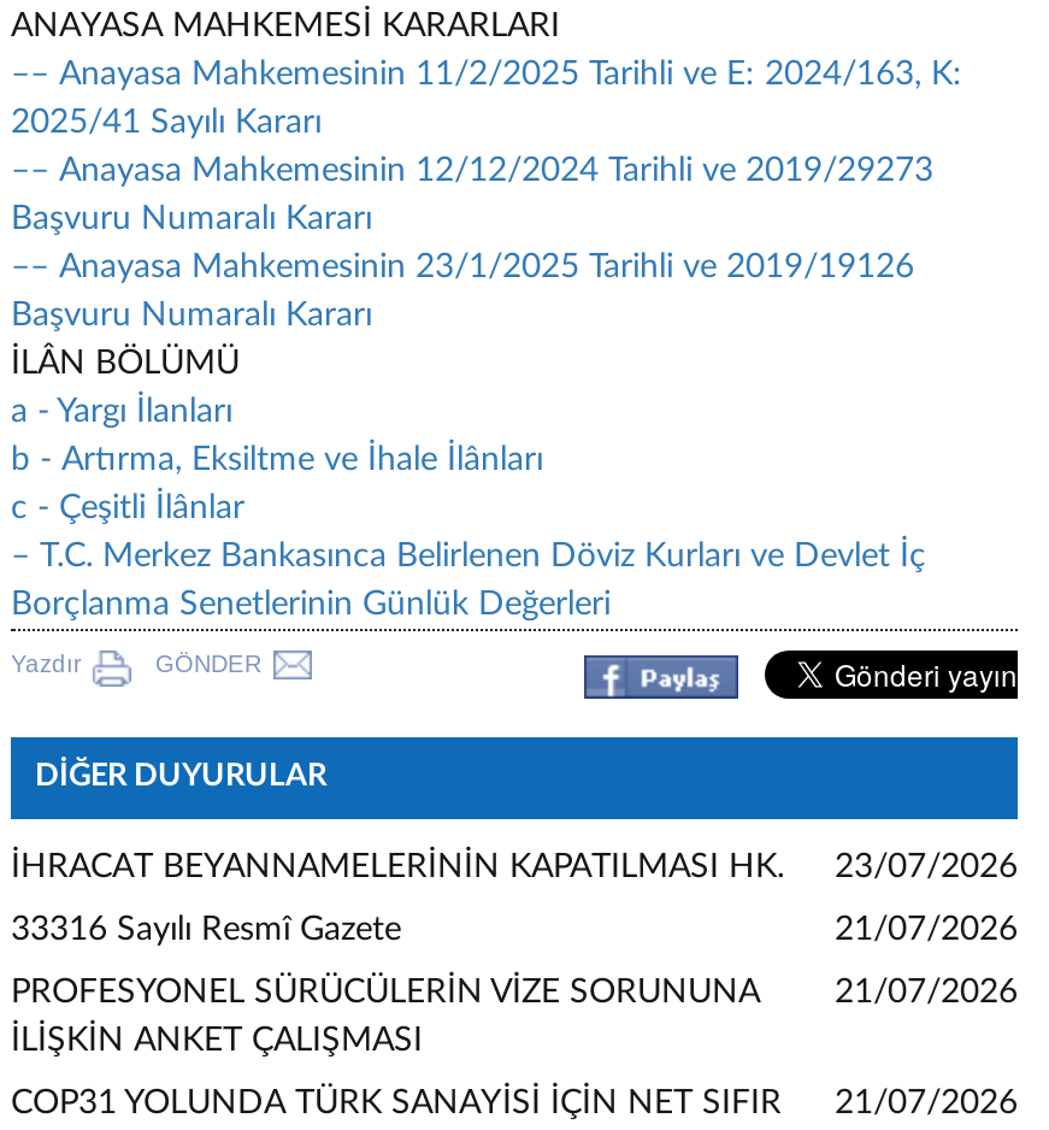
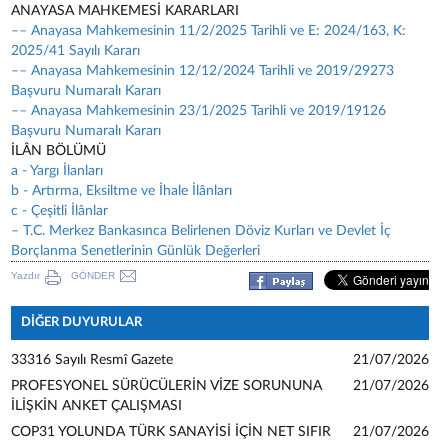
[11,851,1018,885] İHRACAT BEYANNAMELERİNİN KAPATILMASI HK. | 23/07/2026 -> none

